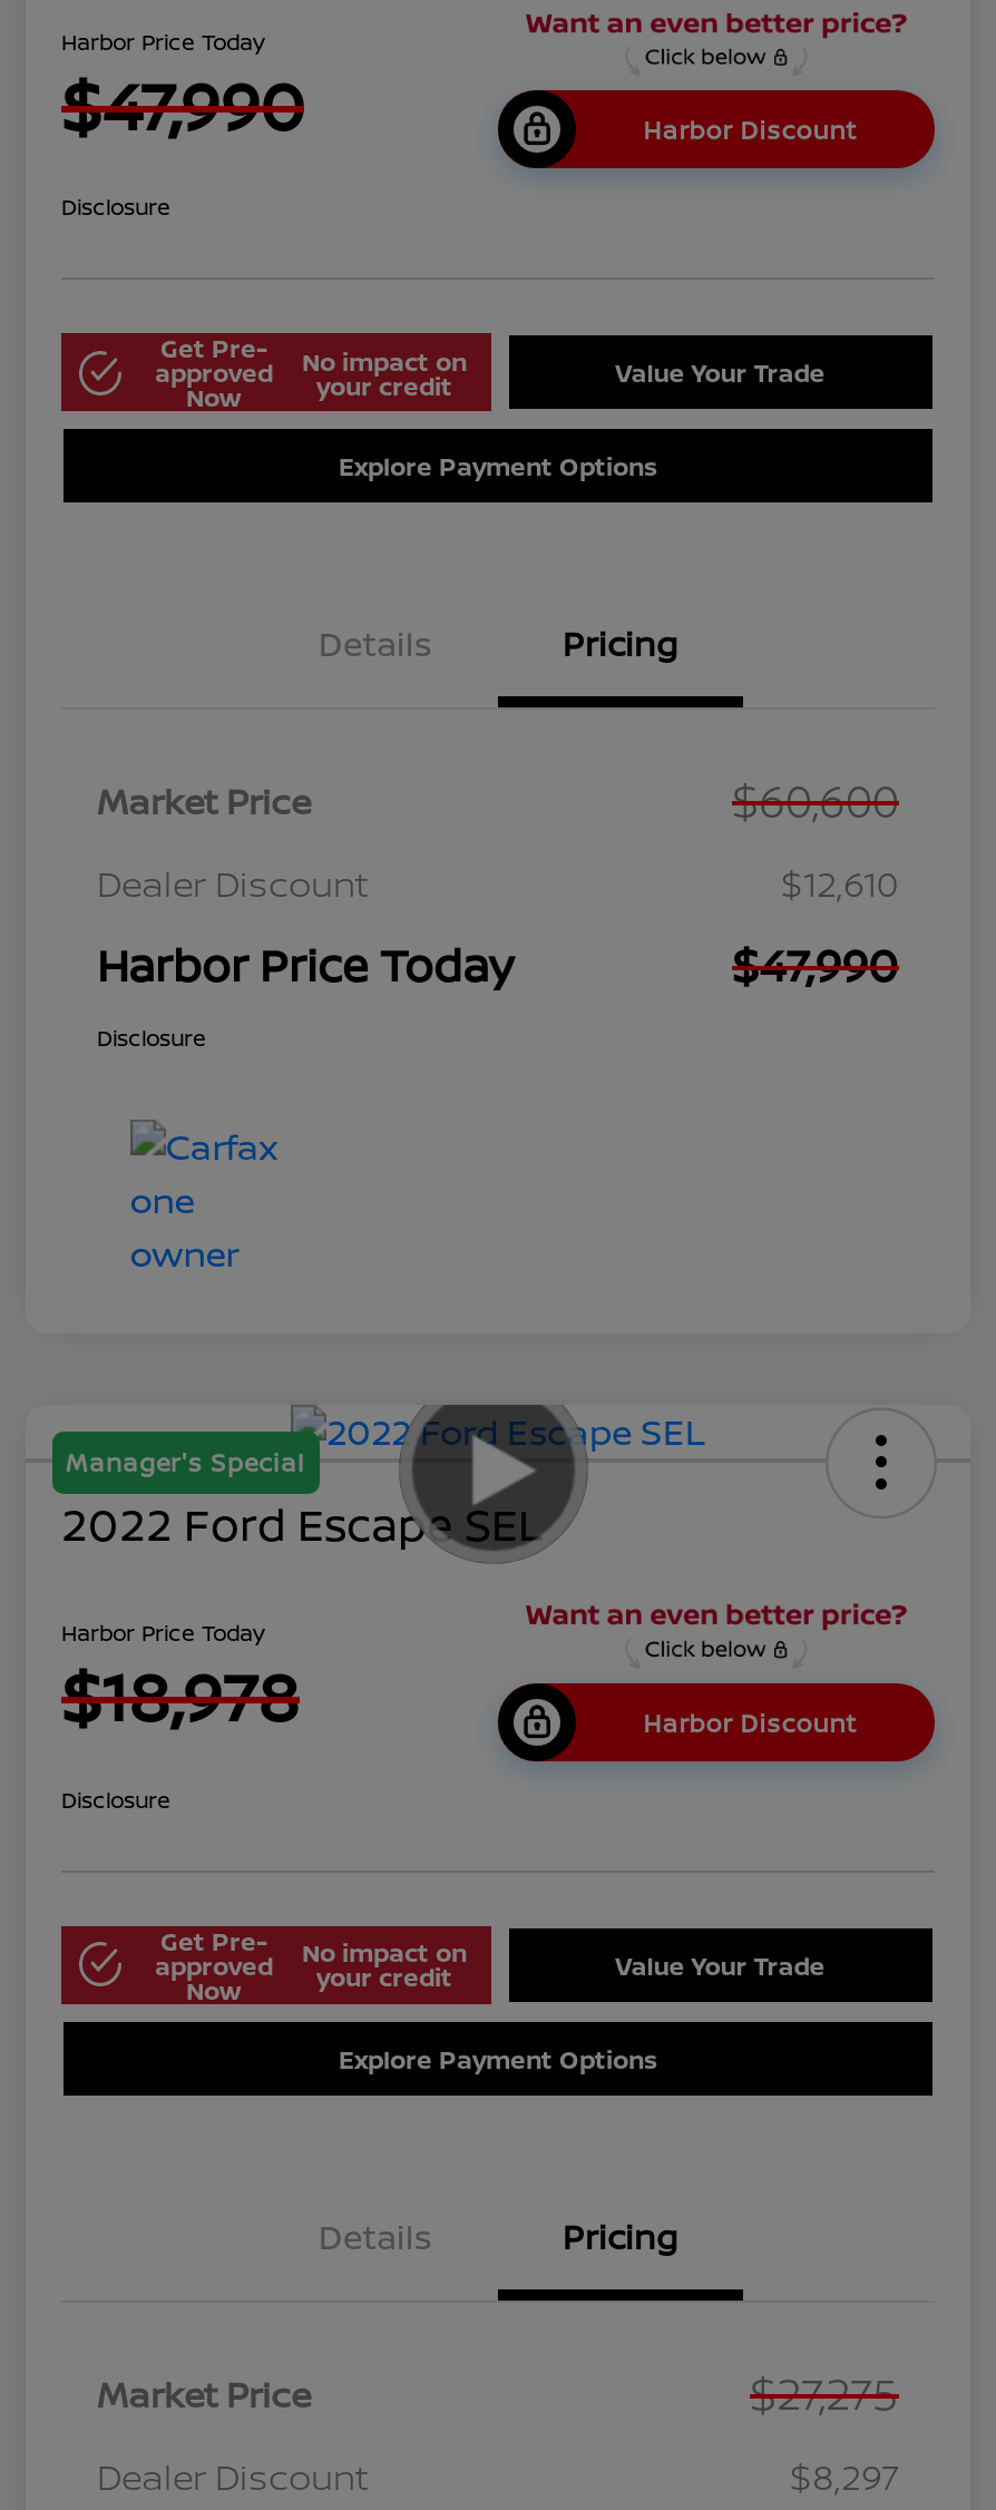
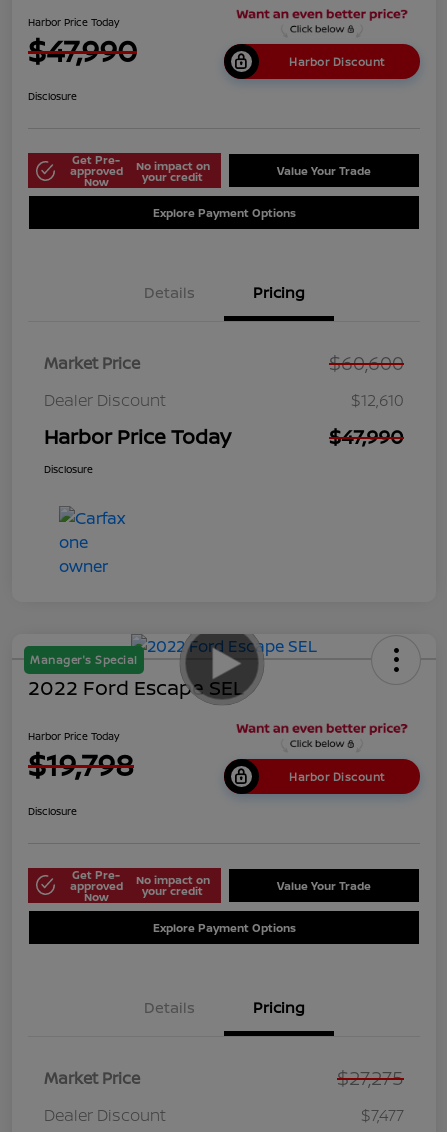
[61,1650,300,1741] $18,978 -> [28,744,134,785] $19,798
[790,2451,899,2500] $8,297 -> [361,1103,404,1125] $7,477

